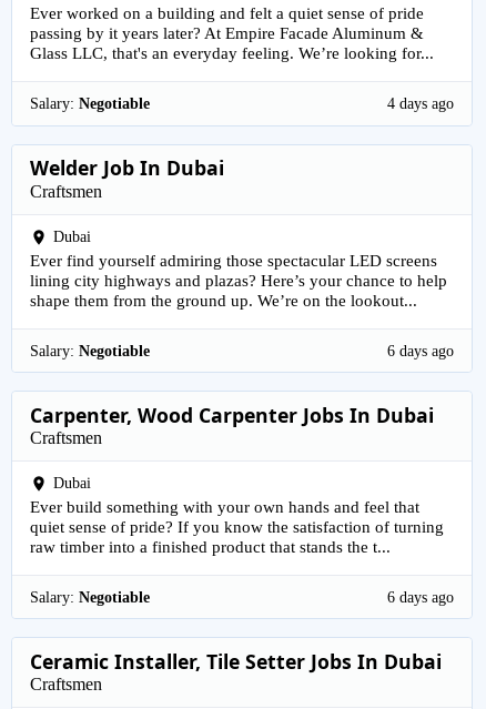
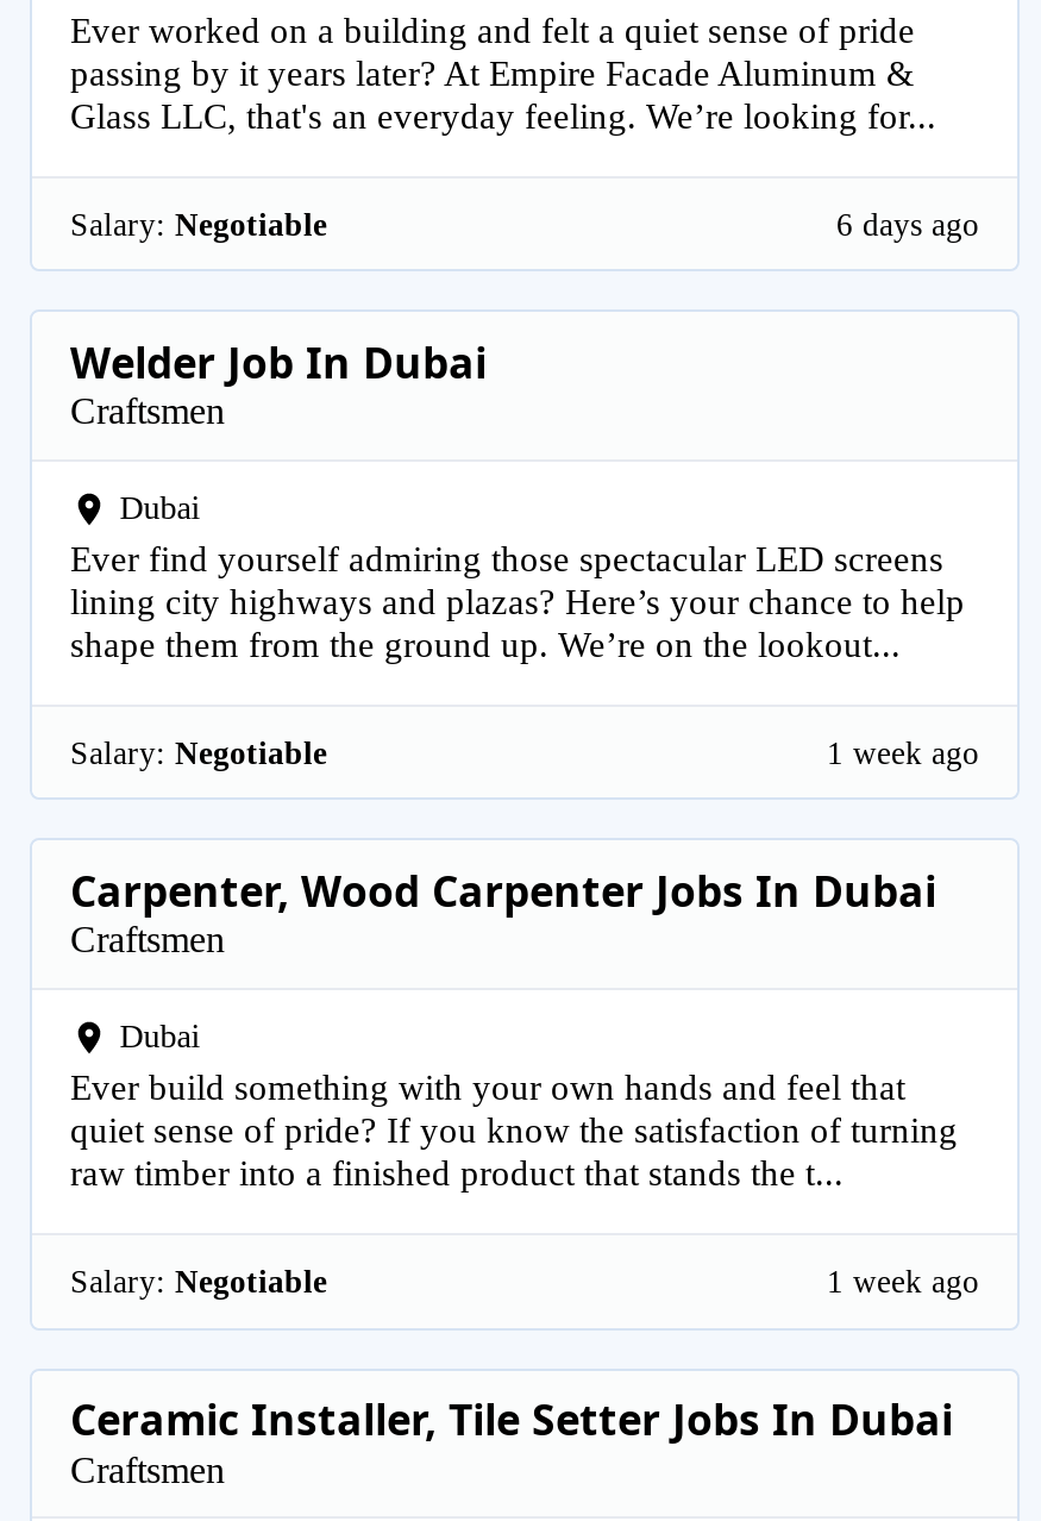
[387,96,454,112] 4 days ago -> [836,205,979,241] 6 days ago
[387,342,454,359] 6 days ago -> [827,734,979,770] 1 week ago
[387,589,454,606] 6 days ago -> [827,1263,979,1299] 1 week ago

